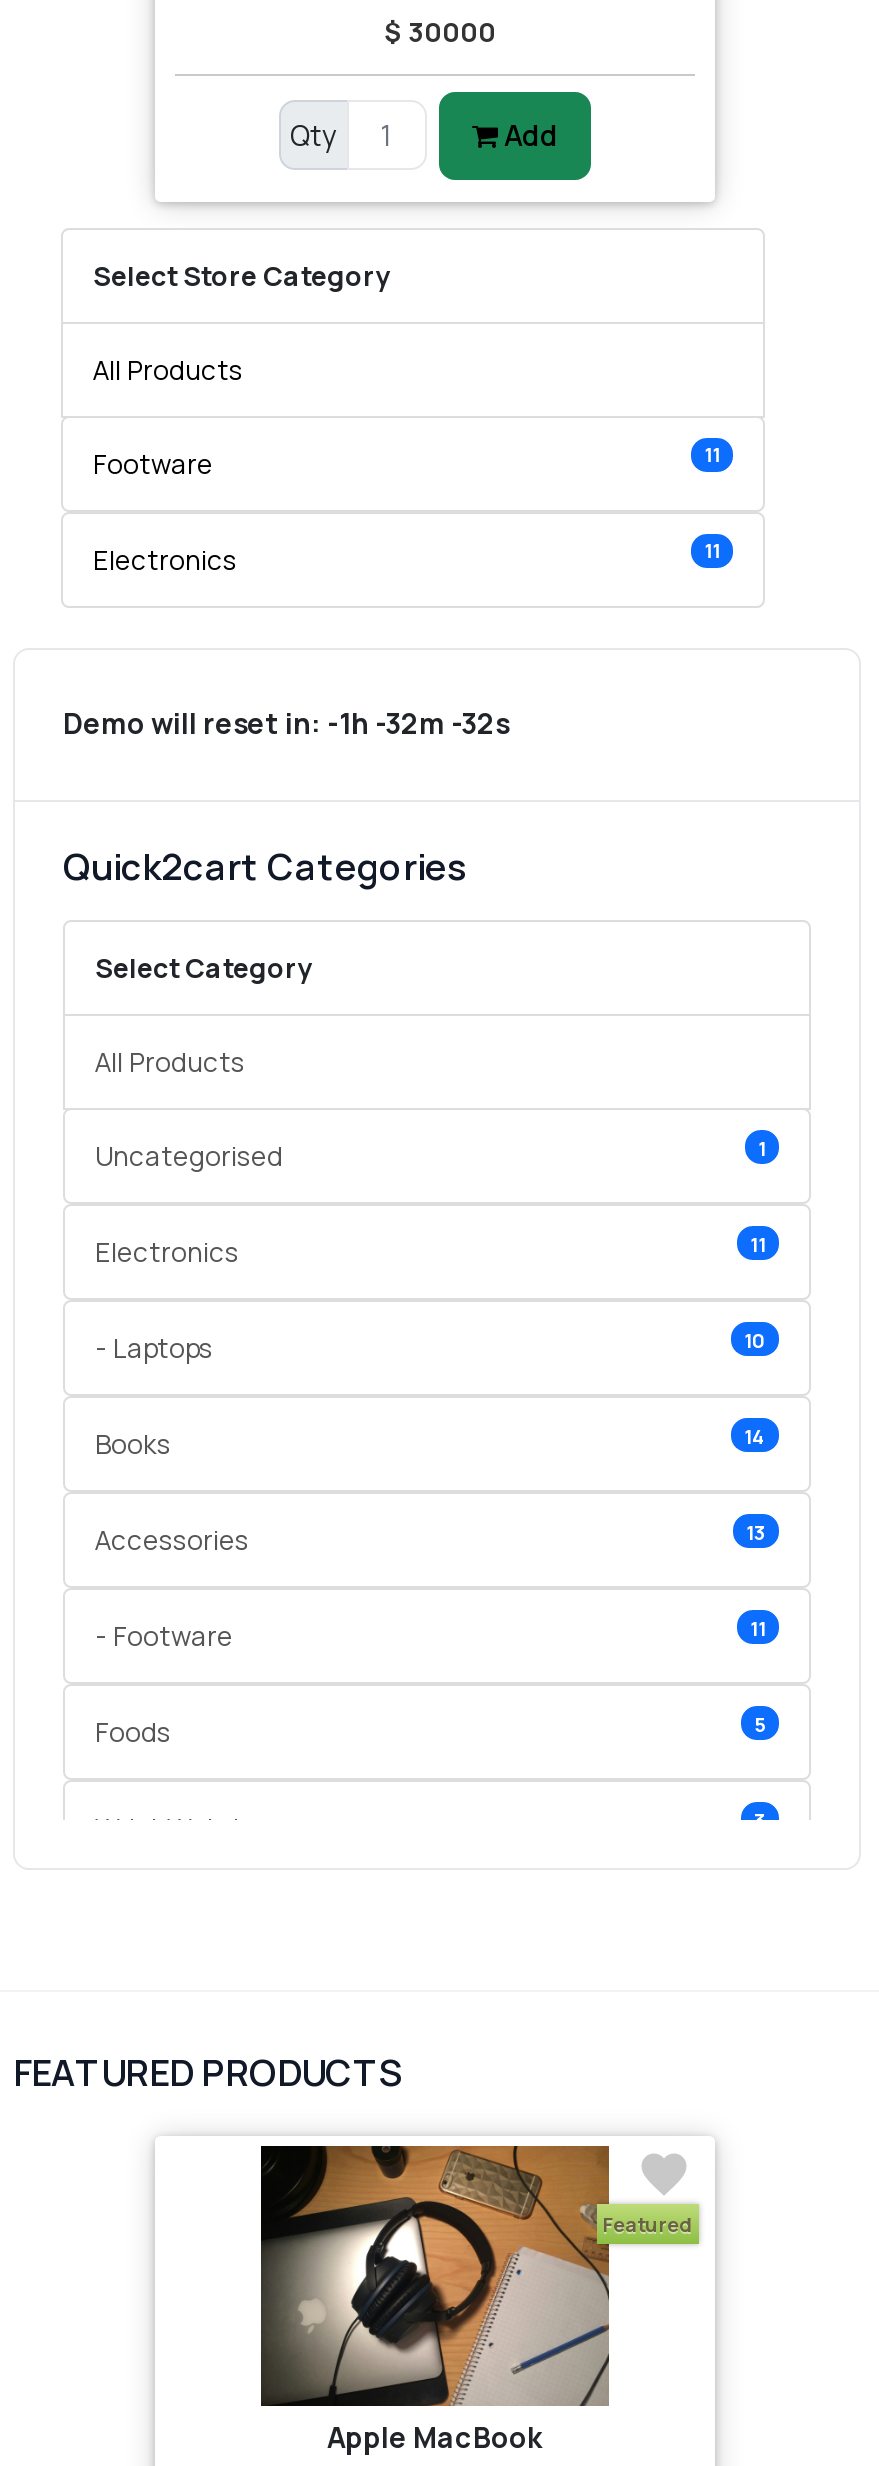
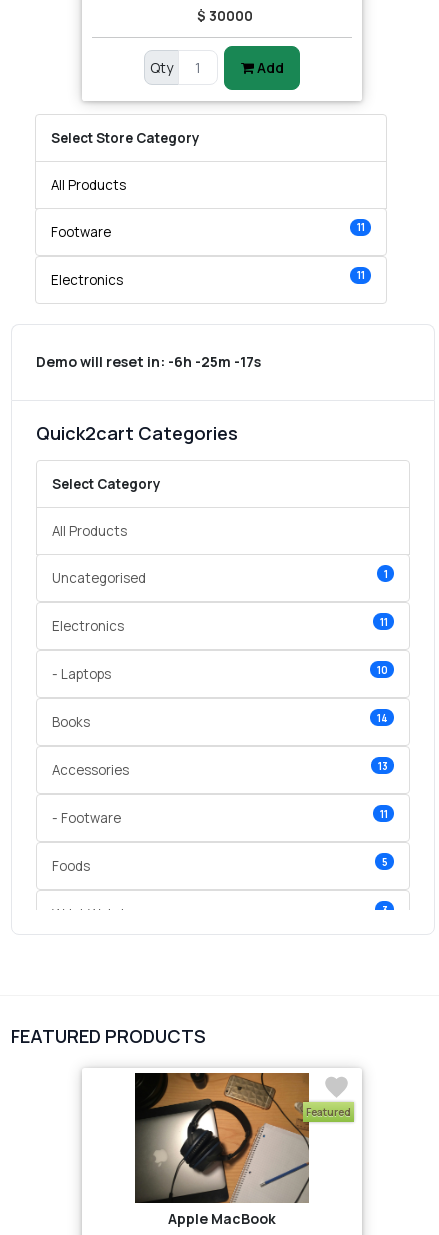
[63,705,509,743] Demo will reset in: -1h -32m -32s -> [36,352,261,371] Demo will reset in: -6h -25m -17s

